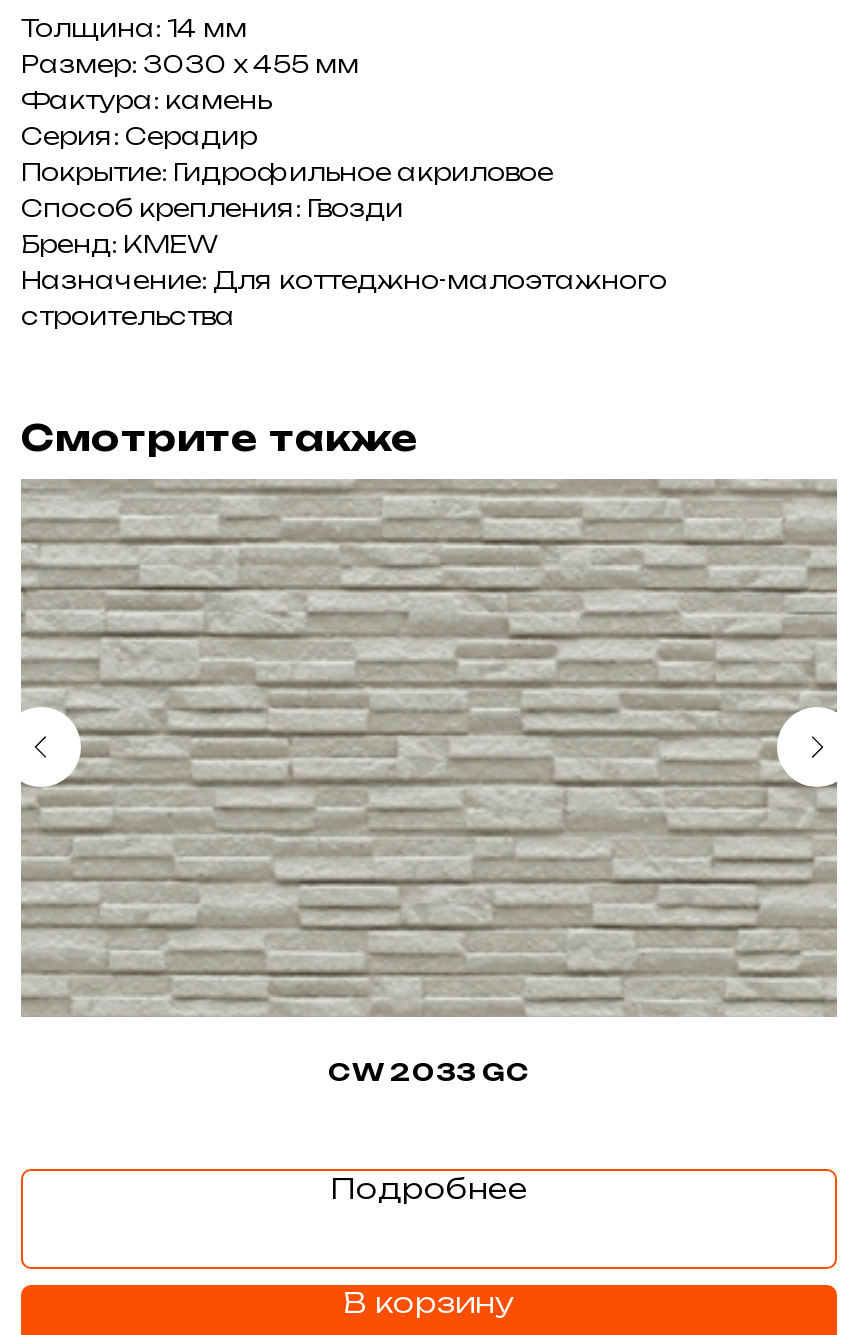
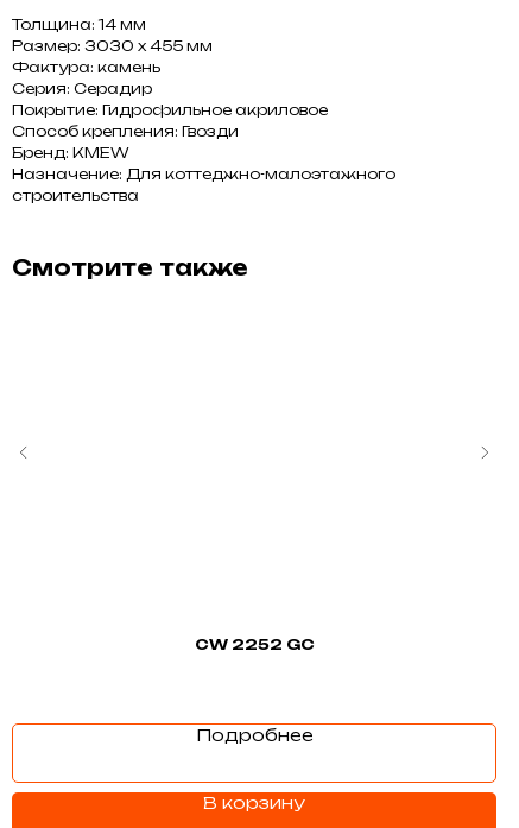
[19,477,839,1019] [image] -> none
[328,1058,530,1088] CW 2033 GC -> [194,636,314,654] CW 2252 GC

